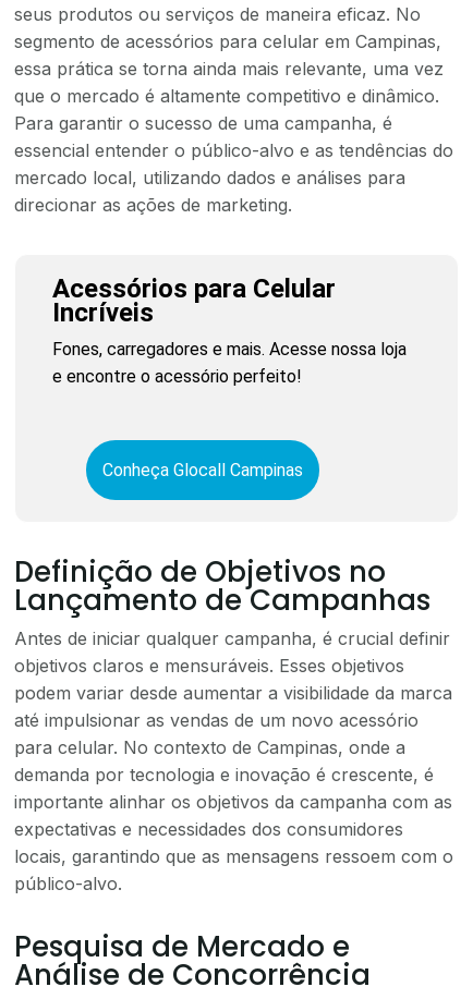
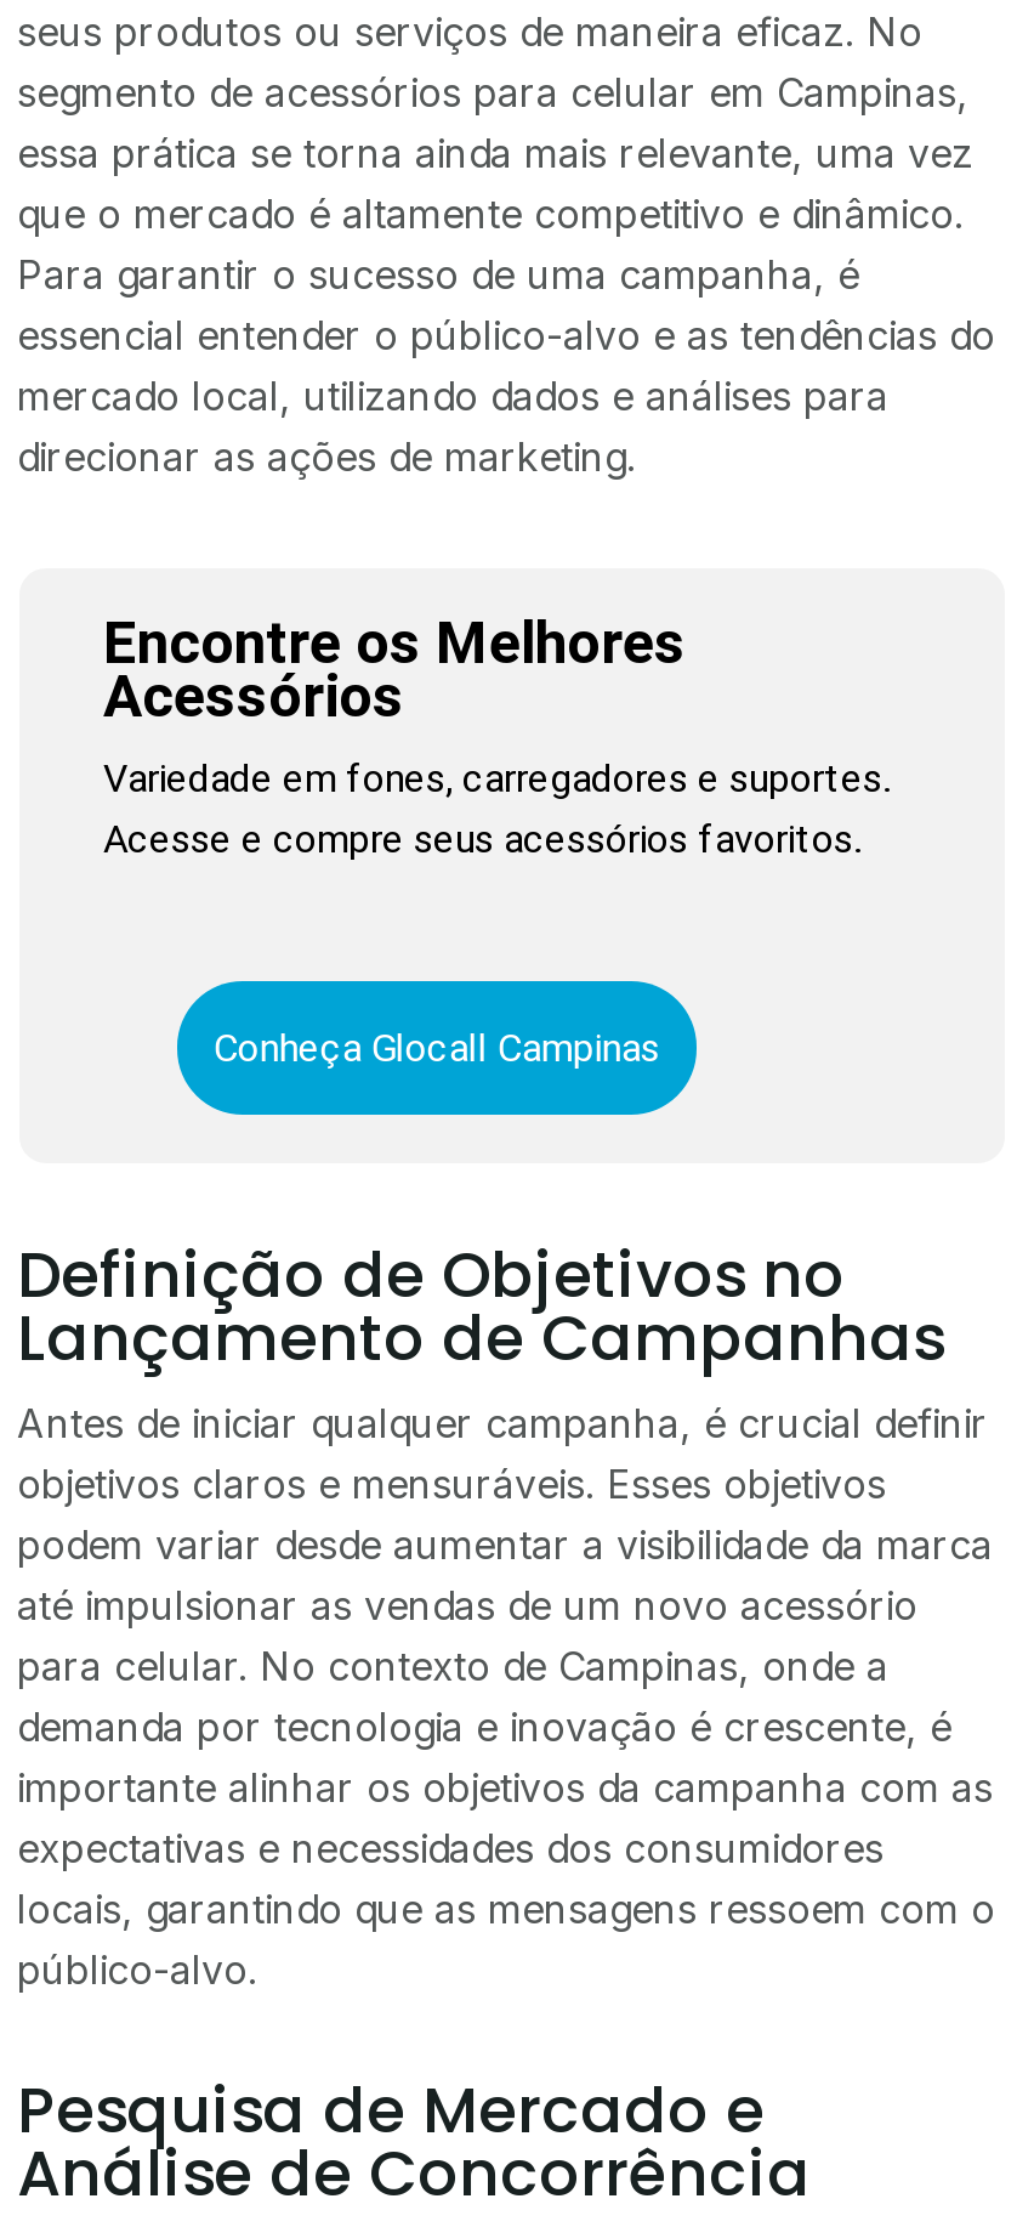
[53,273,407,387] Acessórios para Celular | Incríveis | Fones, carregadores e mais. Acesse nossa loja | e encontre o acessório perfeito! -> [103,609,890,862] Encontre os Melhores | Acessórios | Variedade em fones, carregadores e suportes. | Acesse e compre seus acessórios favoritos.

